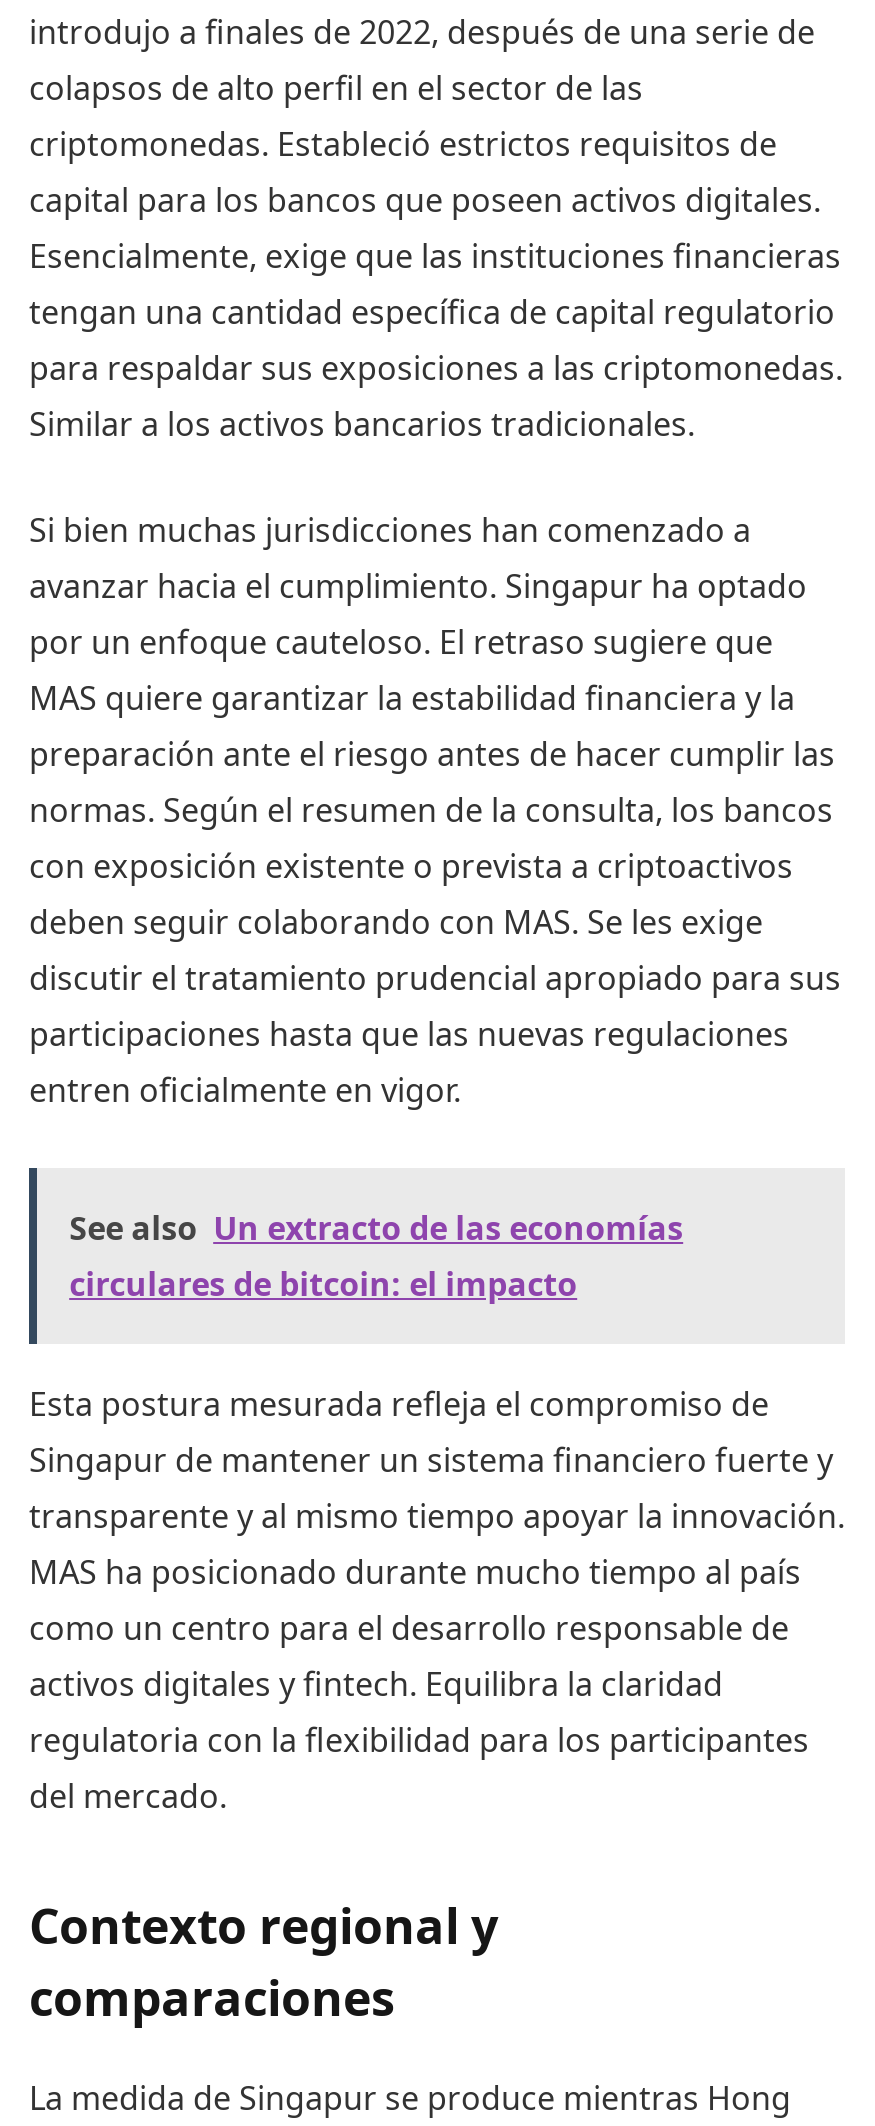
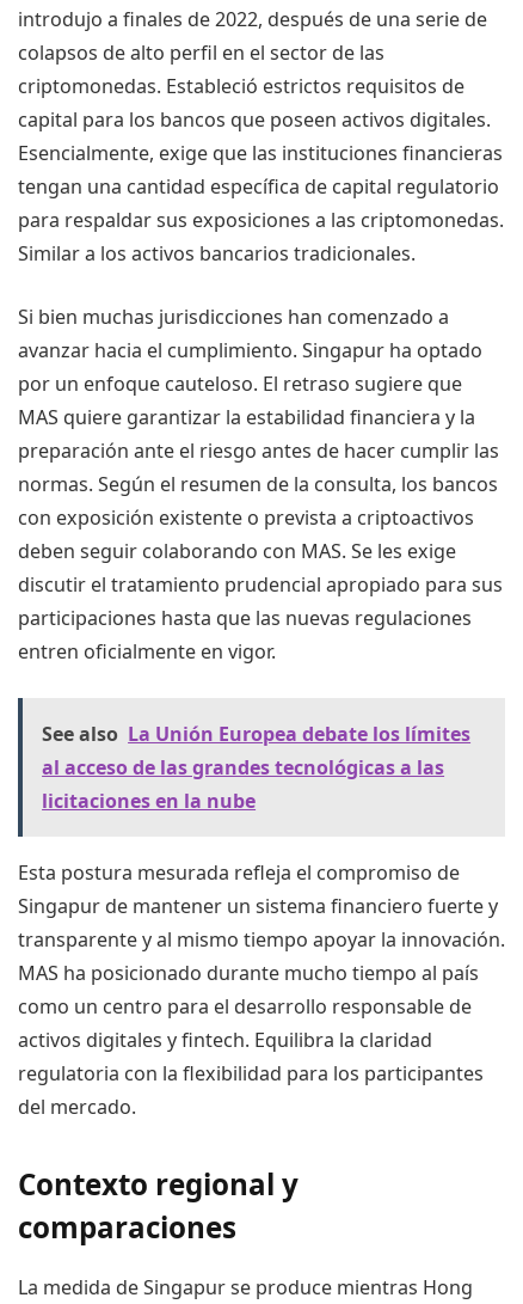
[69,1206,683,1306] See also Un extracto de las economías | circulares de bitcoin: el impacto -> [42,720,471,814] See also La Unión Europea debate los límites | al acceso de las grandes tecnológicas a las | licitaciones en la nube

